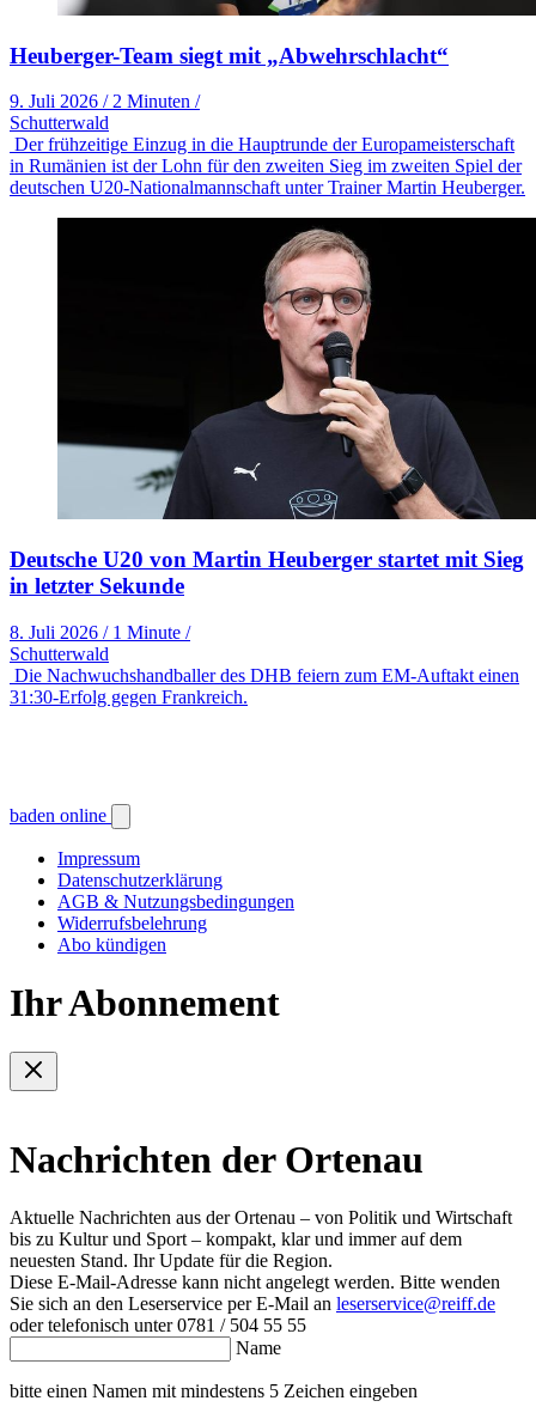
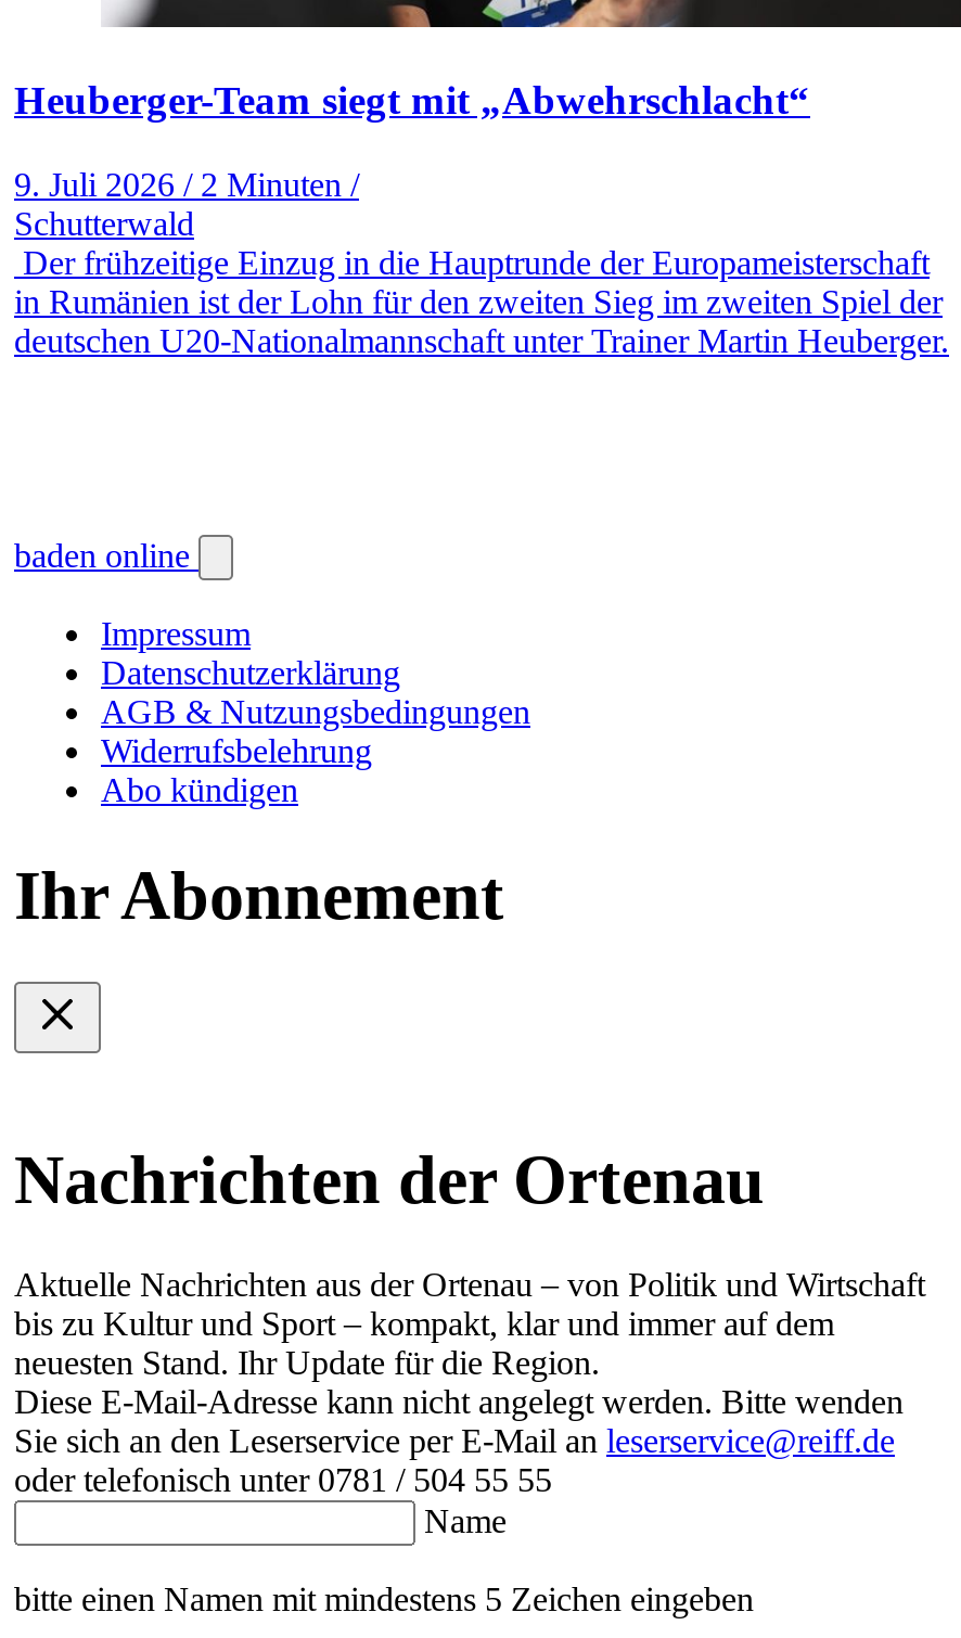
[10,217,532,707] [image] | Deutsche U20 von Martin Heuberger startet mit Sieg | in letzter Sekunde | 8. Juli 2026 / 1 Minute / | Schutterwald | Die Nachwuchshandballer des DHB feiern zum EM-Auftakt einen | 31:30-Erfolg gegen Frankreich. -> none

